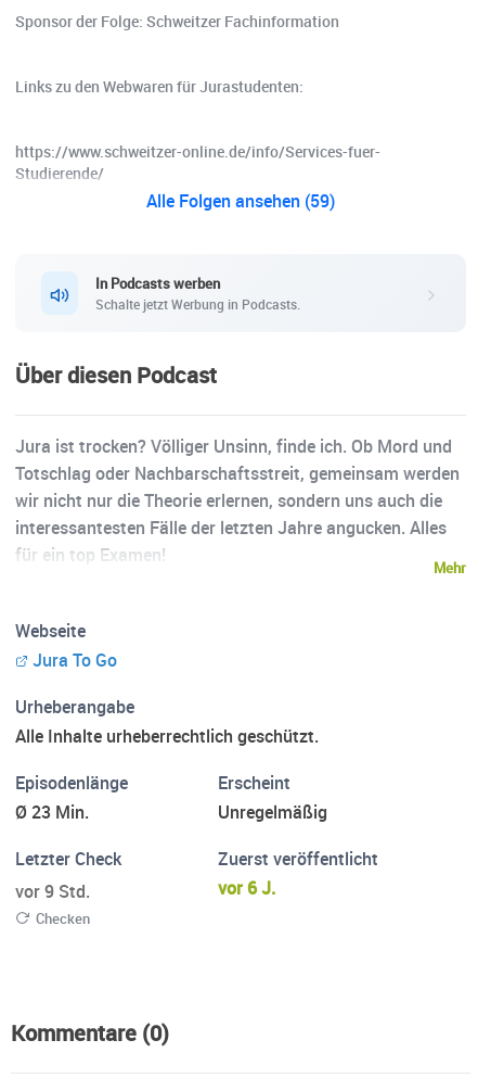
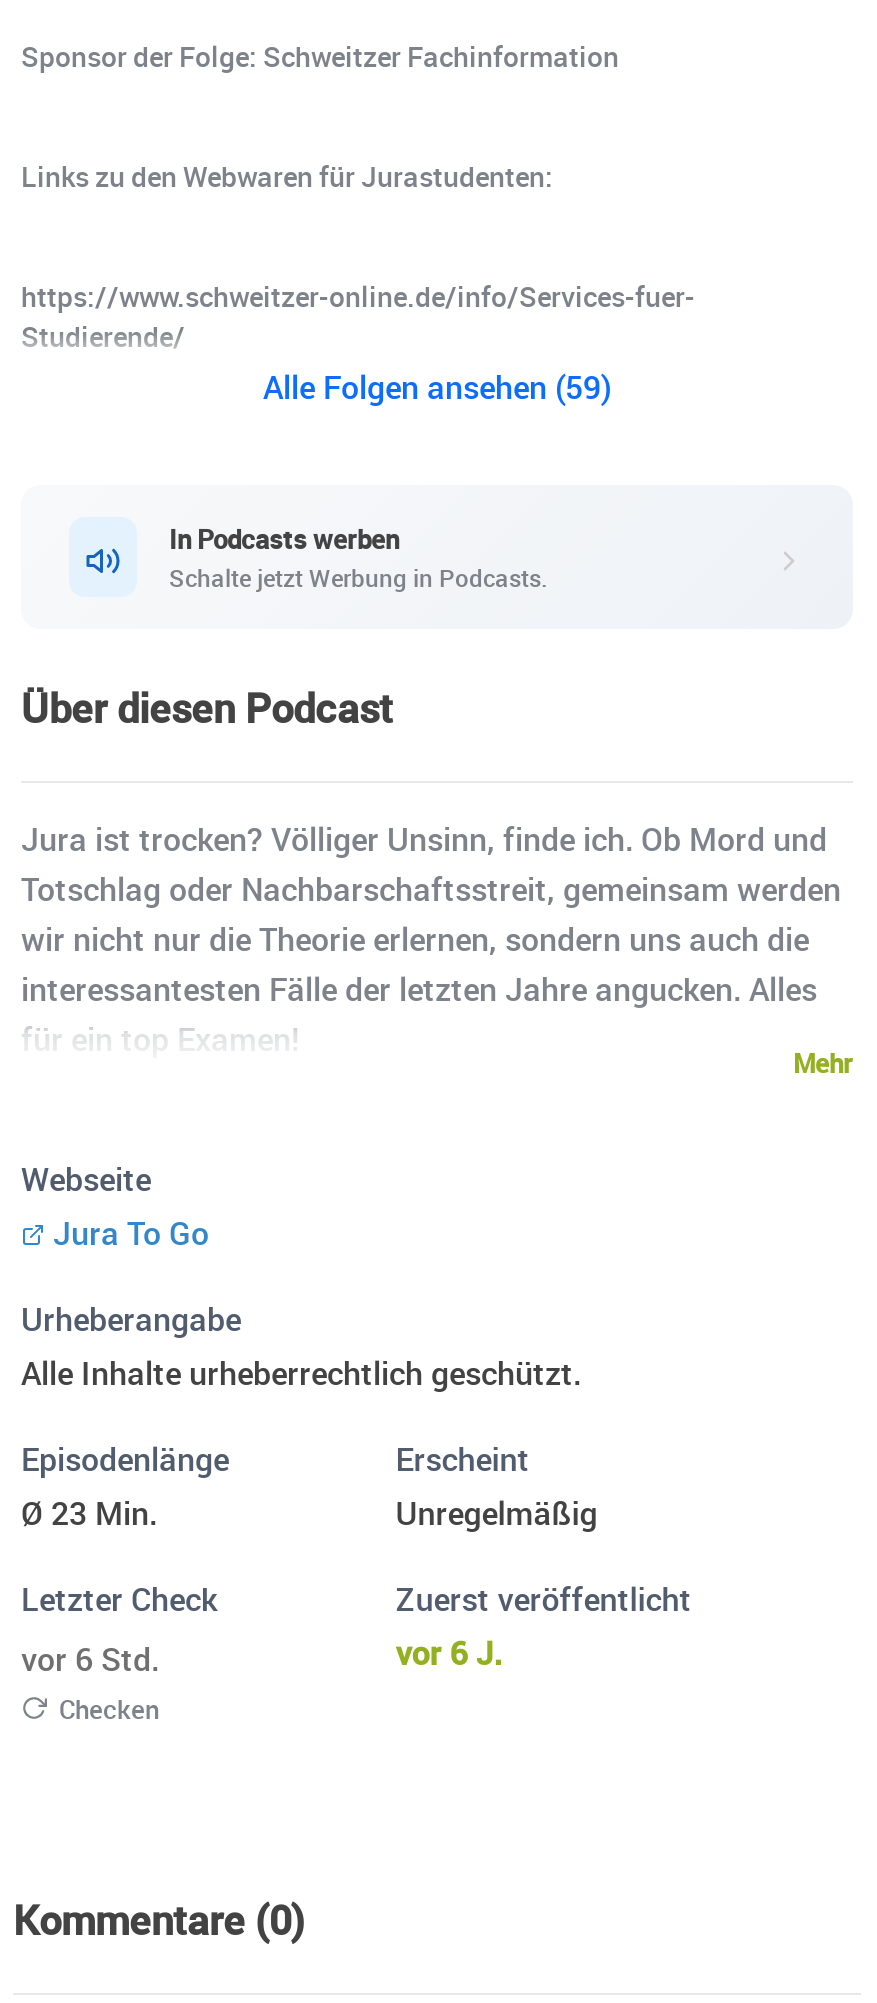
[15,880,90,903] vor 9 Std. -> [21,1637,159,1681] vor 6 Std.

